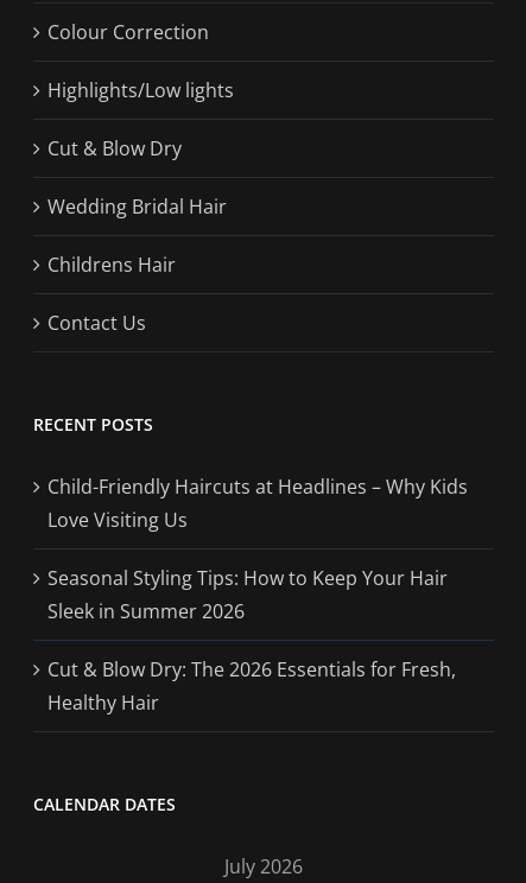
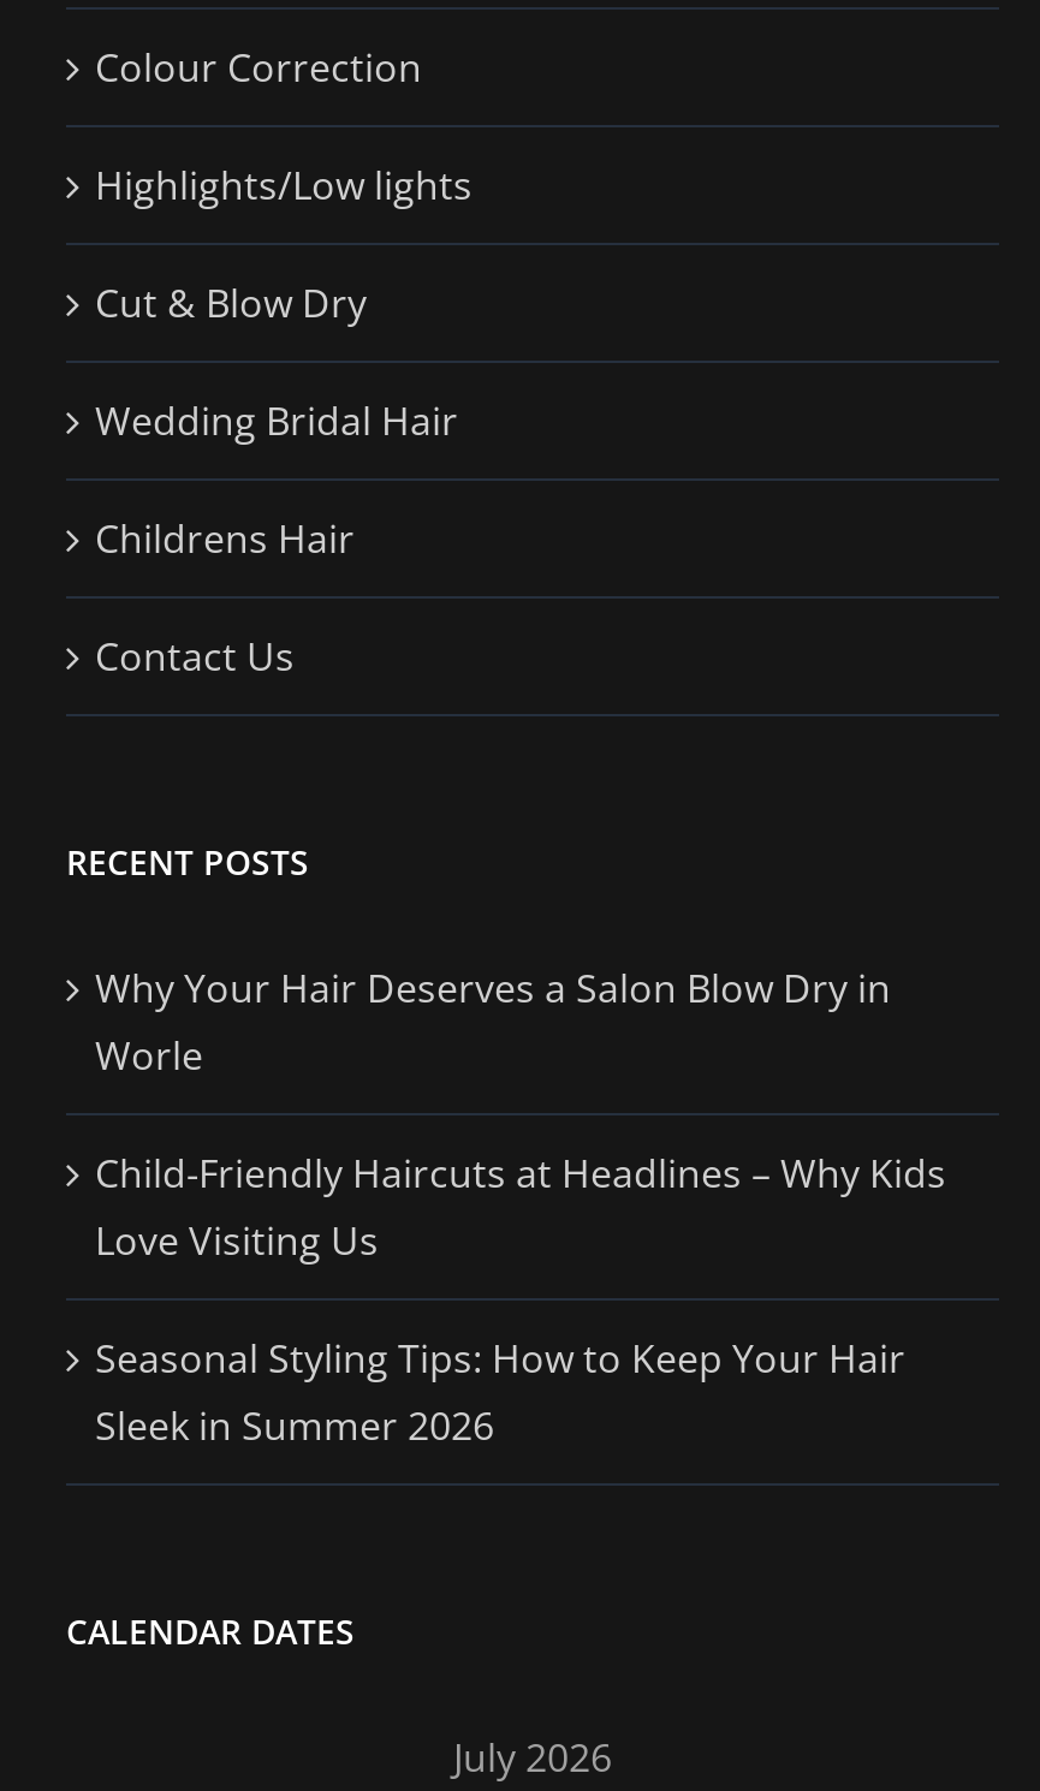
none -> [95,962,891,1082] Why Your Hair Deserves a Salon Blow Dry in | Worle
moved [47,474,468,624] -> [95,1147,946,1452]: Child-Friendly Haircuts at Headlines – Why Kids | Love Visiting Us | Seasonal Styling Tips: How to Keep Your Hair | Sleek in Summer 2026
[47,656,456,716] Cut & Blow Dry: The 2026 Essentials for Fresh, | Healthy Hair -> none

